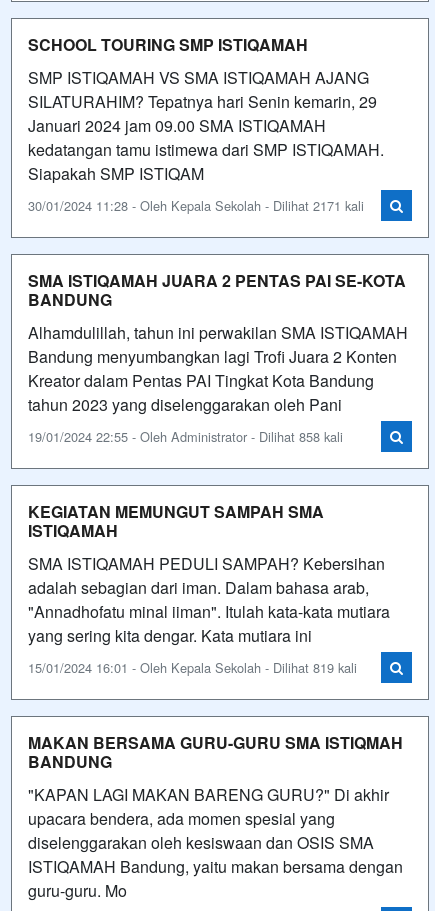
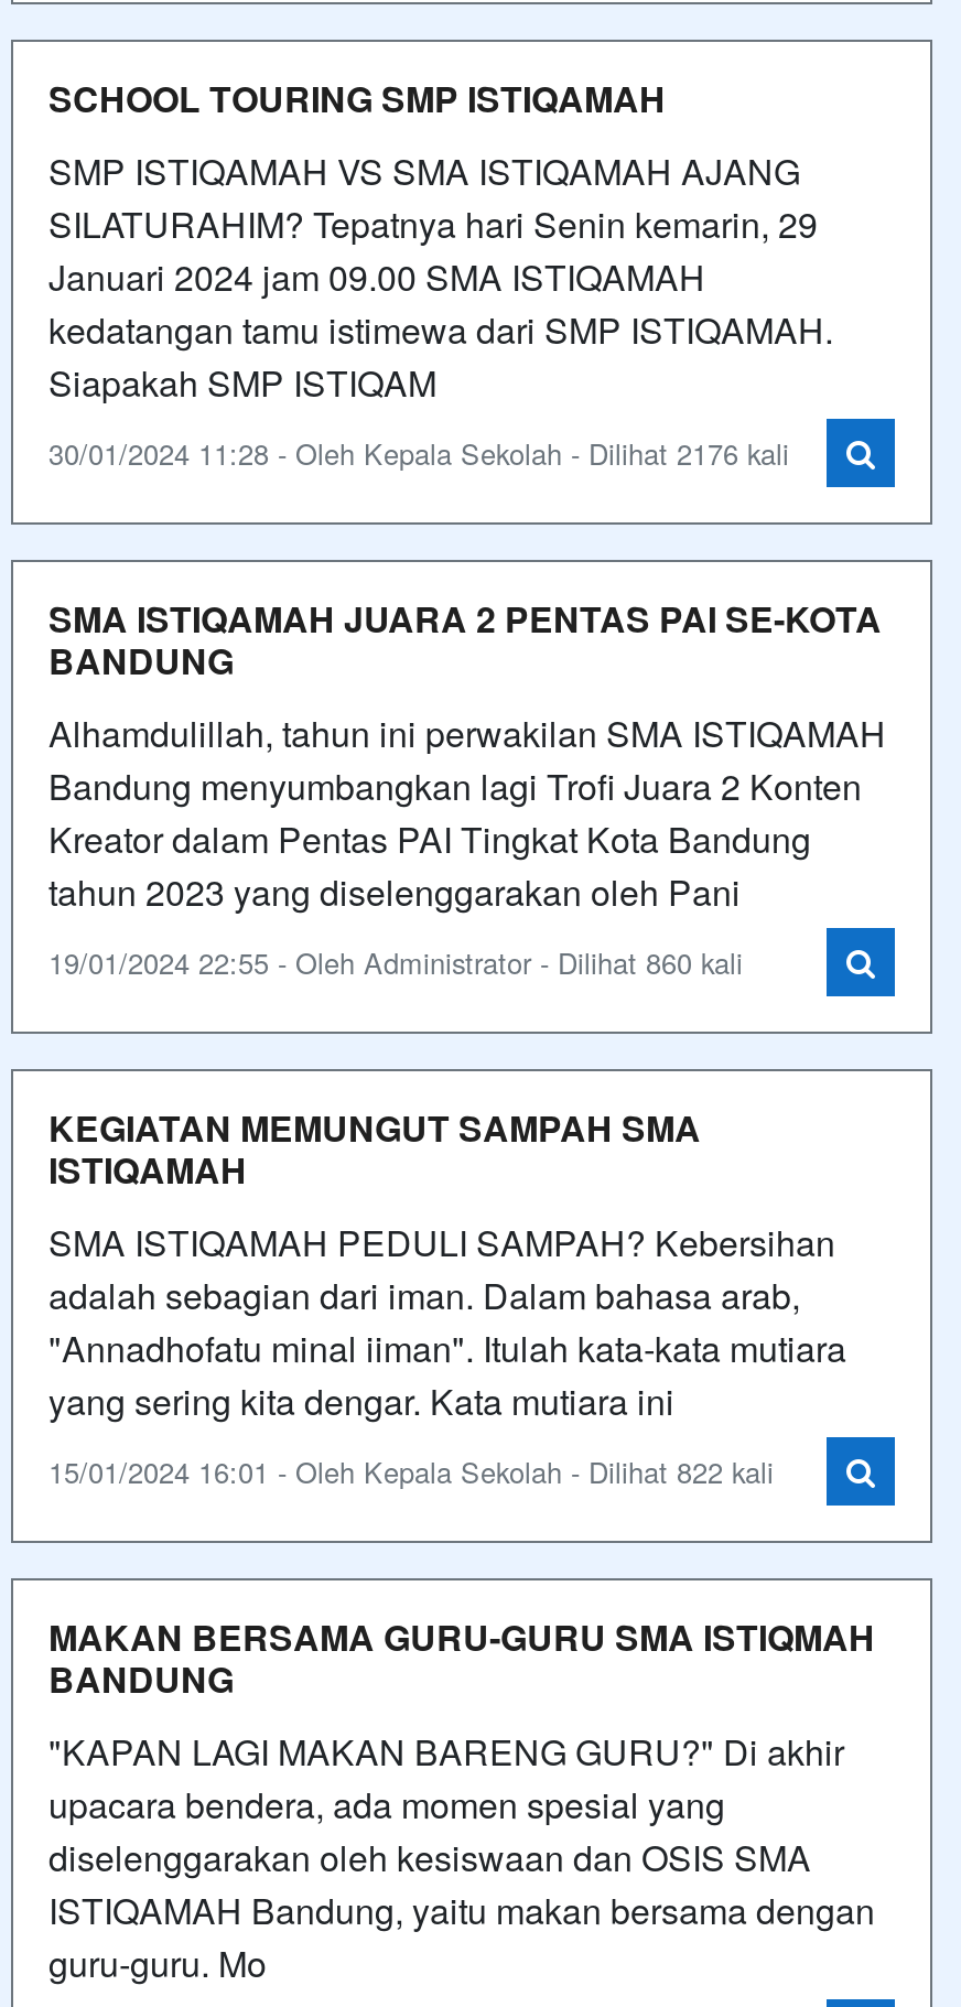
[28,196,364,215] 30/01/2024 11:28 - Oleh Kepala Sekolah - Dilihat 2171 kali -> [48,432,789,473] 30/01/2024 11:28 - Oleh Kepala Sekolah - Dilihat 2176 kali
[28,427,343,446] 19/01/2024 22:55 - Oleh Administrator - Dilihat 858 kali -> [48,941,743,983] 19/01/2024 22:55 - Oleh Administrator - Dilihat 860 kali
[28,658,357,677] 15/01/2024 16:01 - Oleh Kepala Sekolah - Dilihat 819 kali -> [48,1450,774,1492] 15/01/2024 16:01 - Oleh Kepala Sekolah - Dilihat 822 kali

